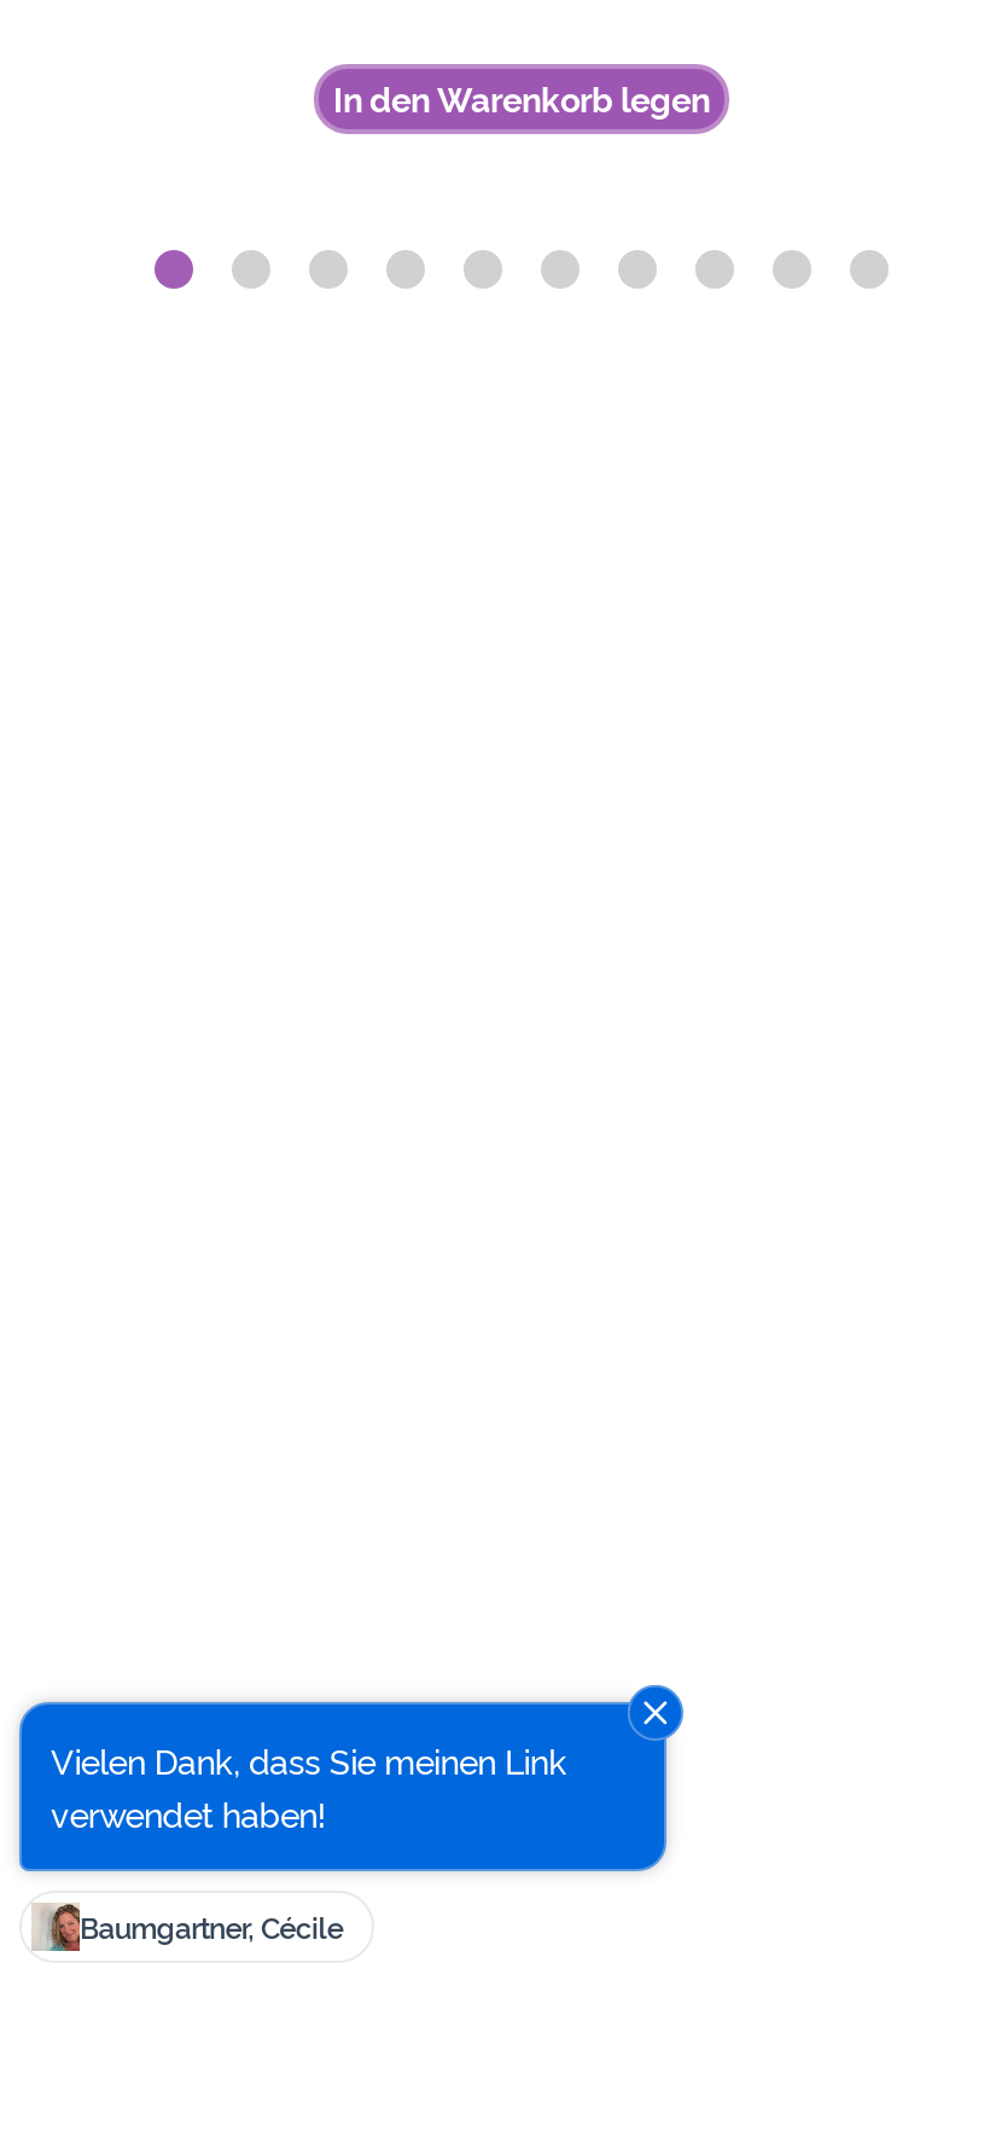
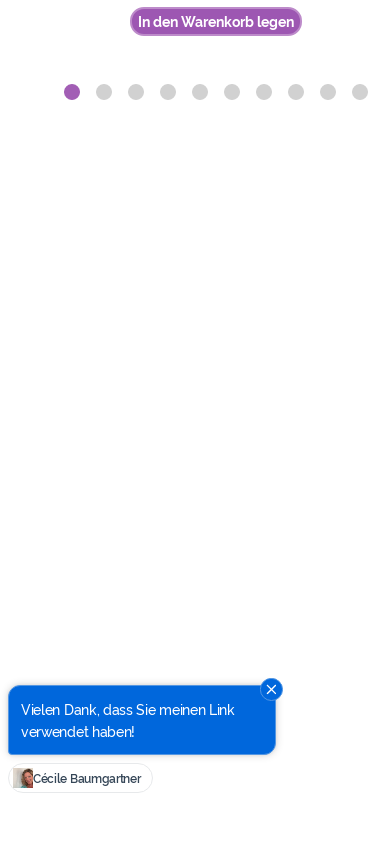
[80,1905,343,1946] Baumgartner, Cécile -> [33,769,140,786] Cécile Baumgartner

